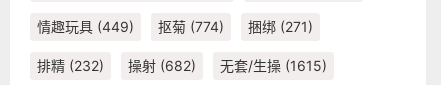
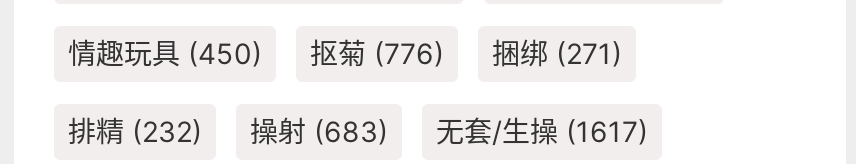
[37,17,134,34] 情趣玩具(449) -> [68,35,262,69] 情趣玩具(450)
[158,17,224,34] 抠菊(774) -> [310,35,444,69] 抠菊(776)
[128,56,196,73] 操射(682) -> [250,113,388,147] 操射(683)
[220,56,327,73] 无套/生操(1615) -> [436,113,648,147] 无套/生操(1617)

